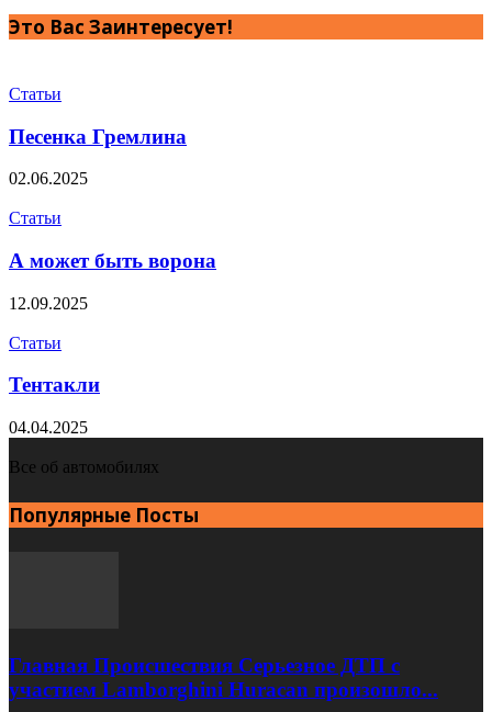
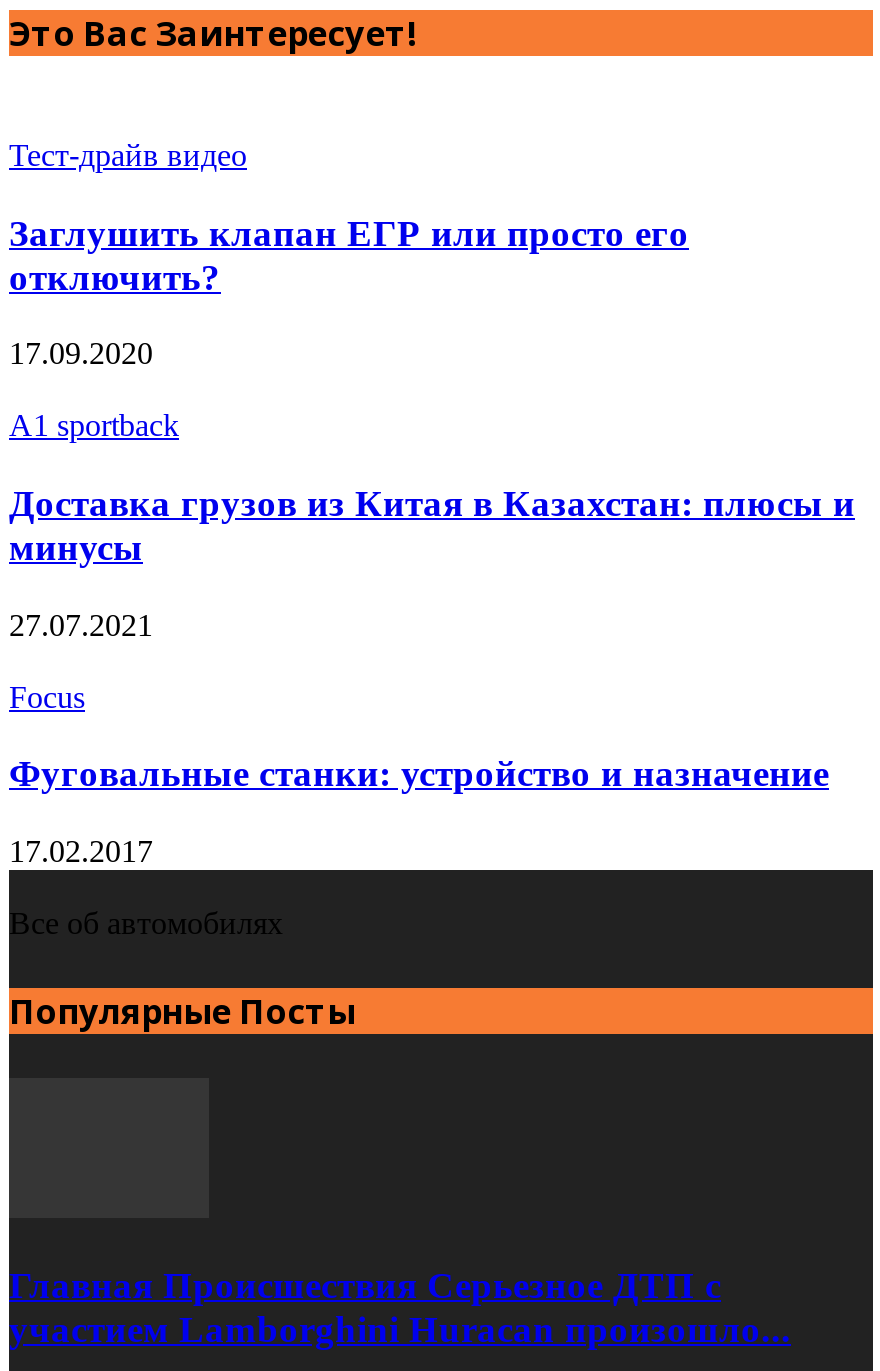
[9,84,62,103] Статьи -> [9,138,247,172] Тест-драйв видео
[9,125,187,148] Песенка Гремлина -> [9,211,689,297] Заглушить клапан ЕГР или просто его | отключить?
[9,169,88,188] 02.06.2025 -> [9,337,153,371] 17.09.2020
[9,209,62,227] Статьи -> [9,409,179,443] A1 sportback
[9,249,216,272] А может быть ворона -> [9,482,855,568] Доставка грузов из Китая в Казахстан: плюсы и | минусы
[9,294,88,312] 12.09.2025 -> [9,607,153,641] 27.07.2021
[9,333,62,352] Статьи -> [9,679,85,713] Focus
[9,373,100,396] Тентакли -> [9,753,829,795] Фуговальные станки: устройство и назначение
[9,418,88,437] 04.04.2025 -> [9,834,153,868] 17.02.2017

